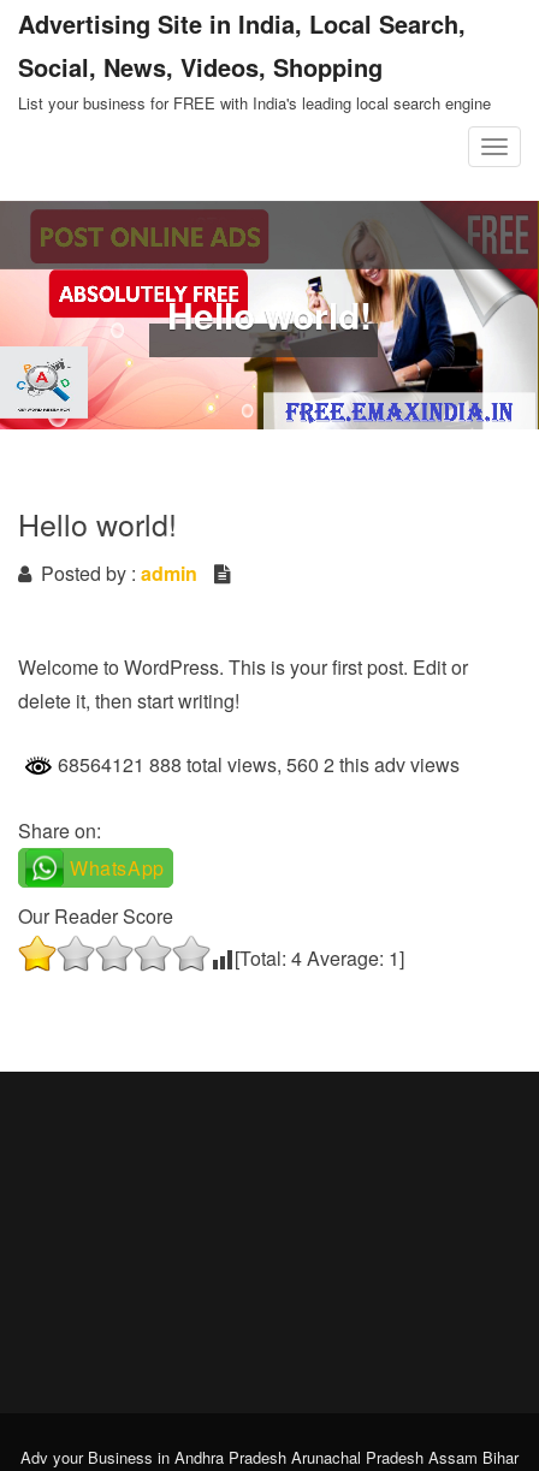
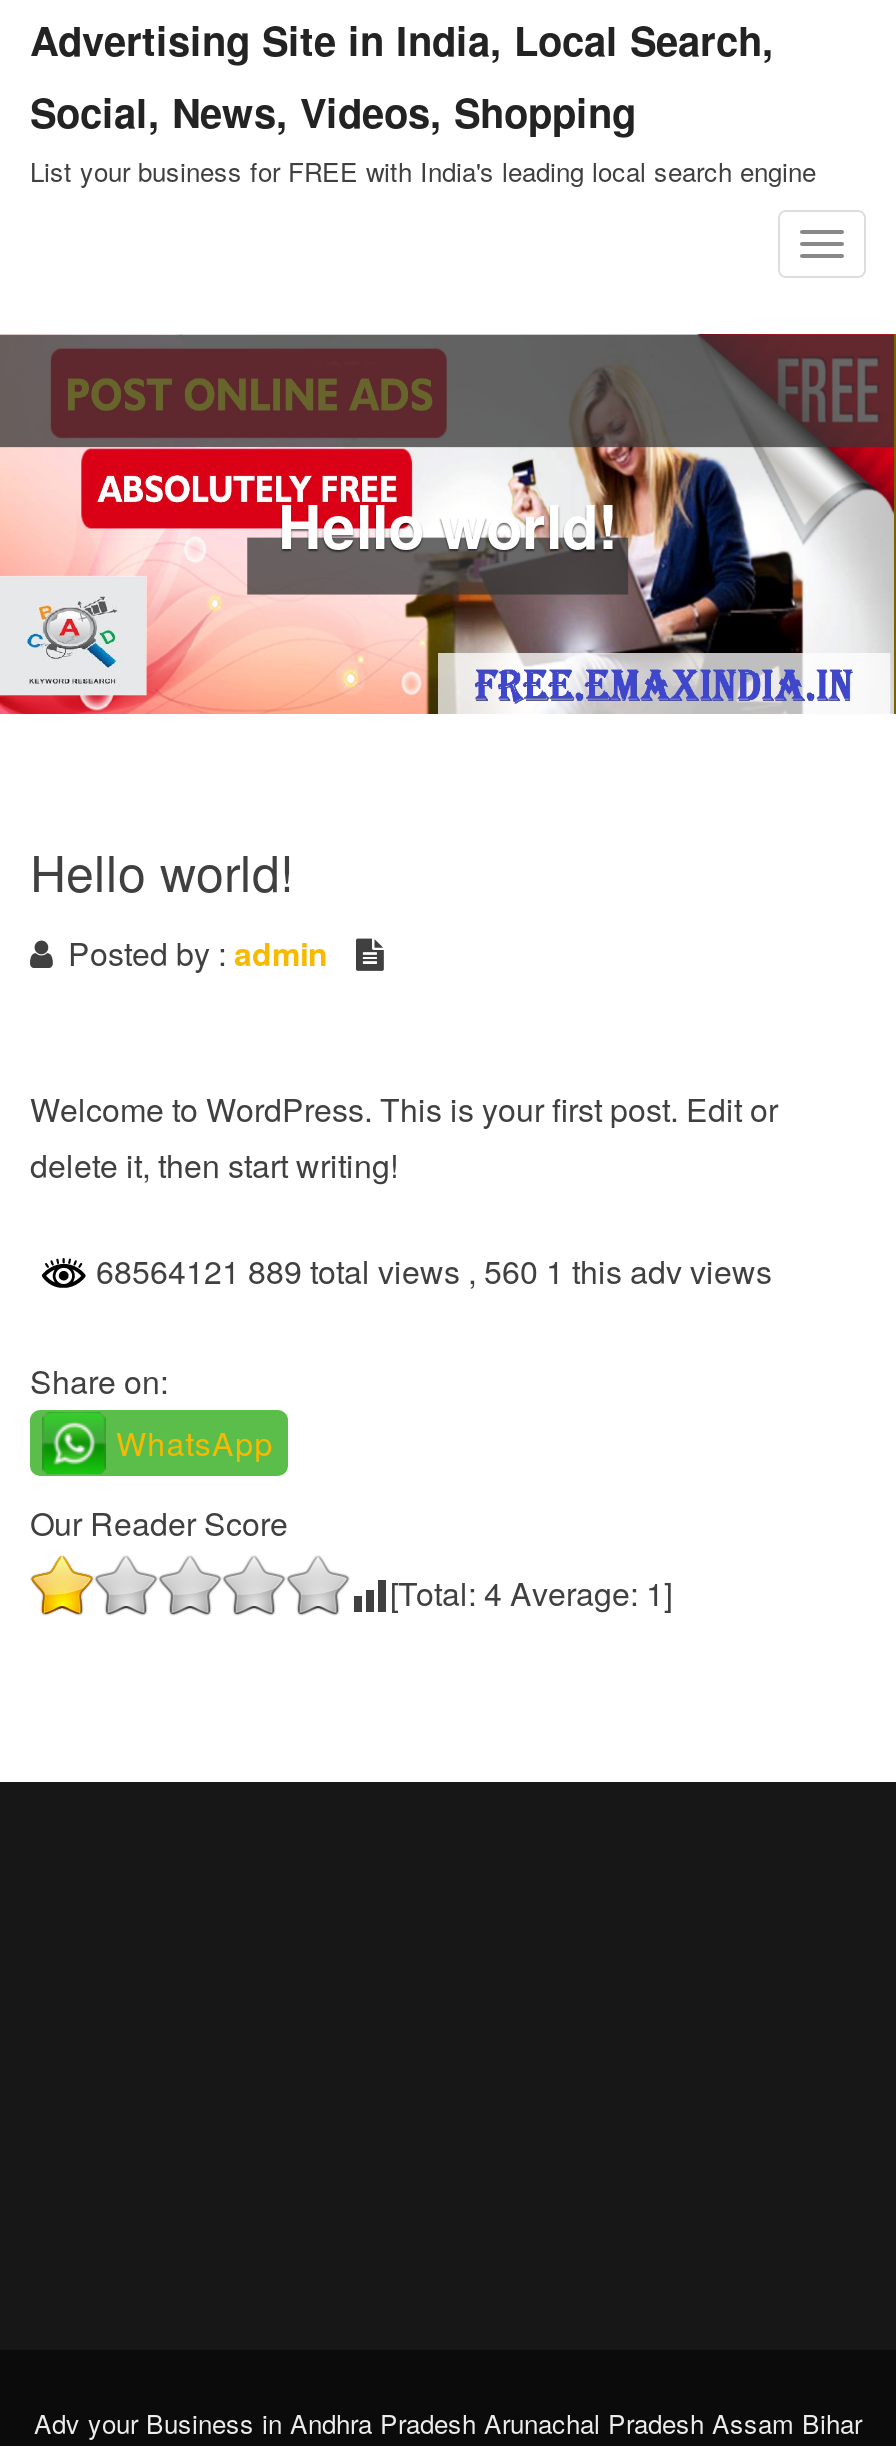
[53,751,460,778] 68564121 888 total views, 560 2 this adv views -> [88,1248,772,1294] 68564121 889 total views, 560 1 this adv views

